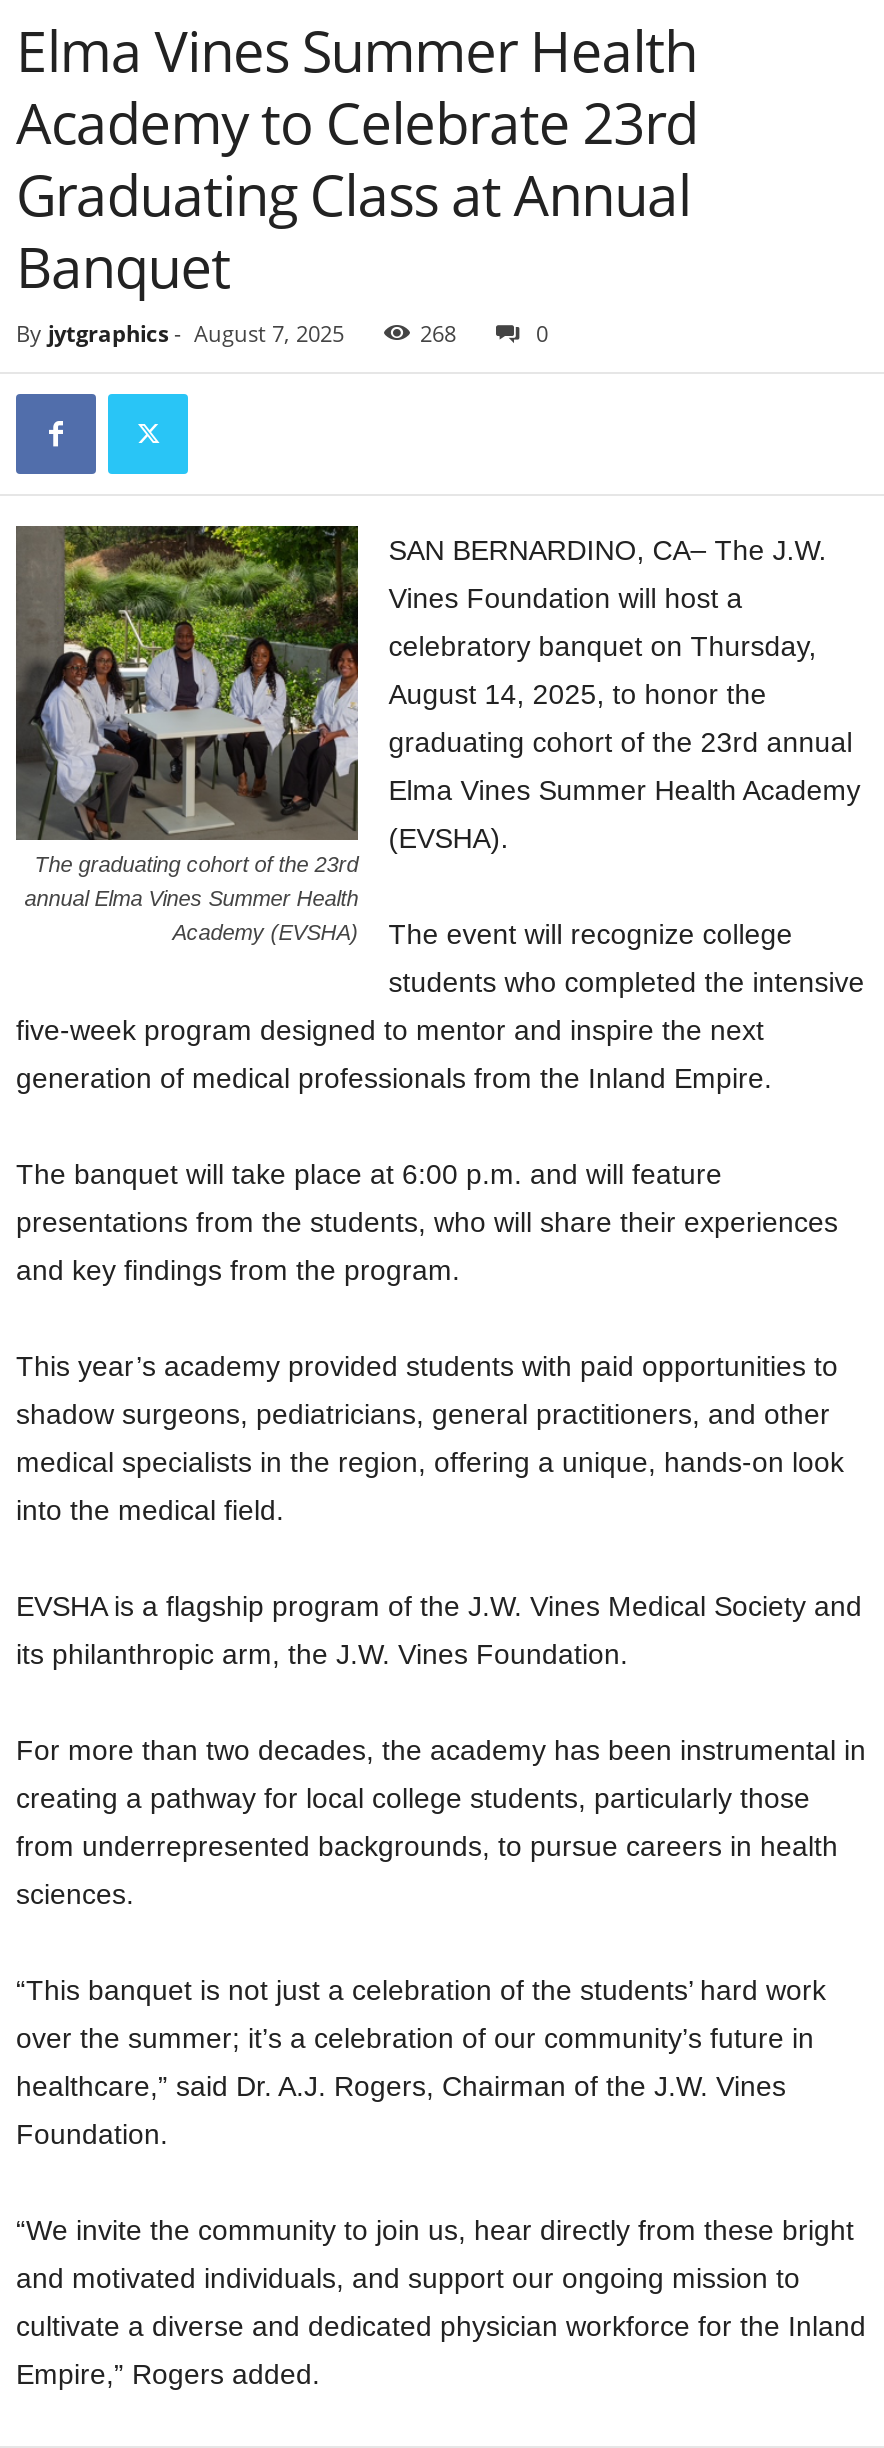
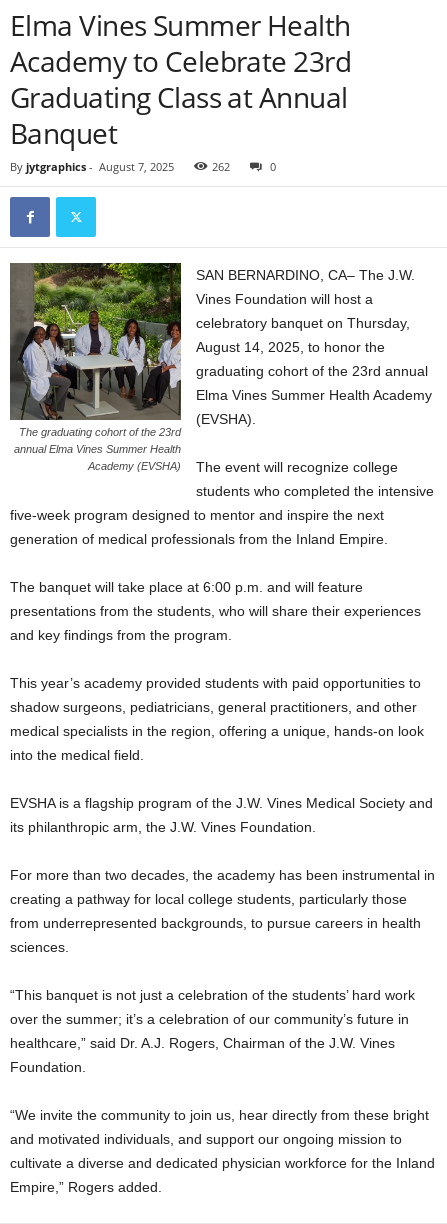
[420,318,456,348] 268 -> [212,159,230,174] 262

